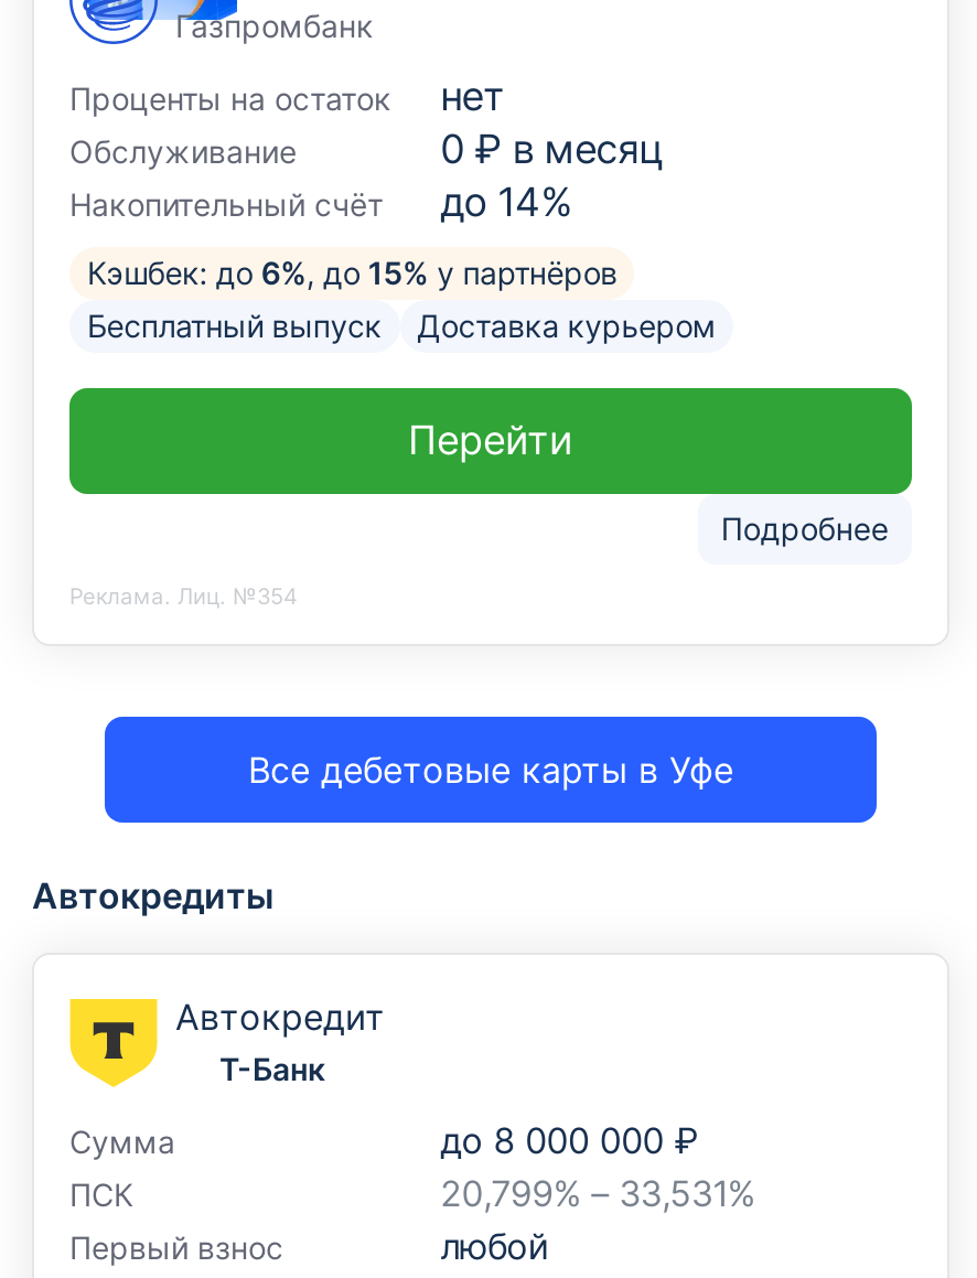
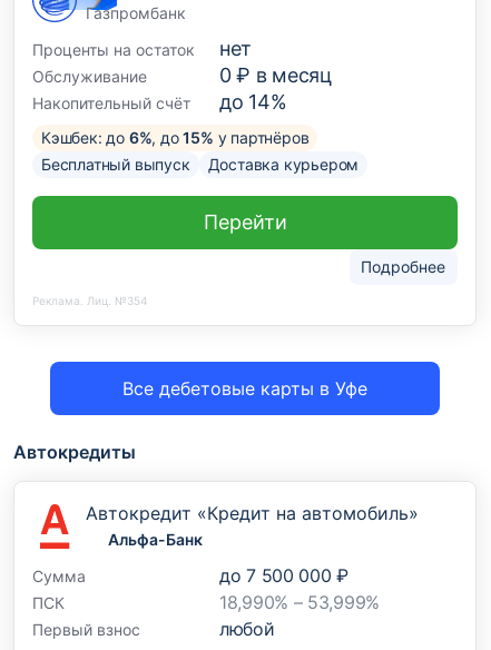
[67,995,385,1087] [image] | Автокредит | Т-Банк -> [32,502,419,550] [image] | Автокредит «Кредит на автомобиль» | Альфа-Банк
[440,1118,698,1162] до 8 000 000 ₽ -> [219,564,348,587] до 7 500 000 ₽
[440,1171,755,1215] 20,799% – 33,531% -> [219,591,380,613] 18,990% – 53,999%

